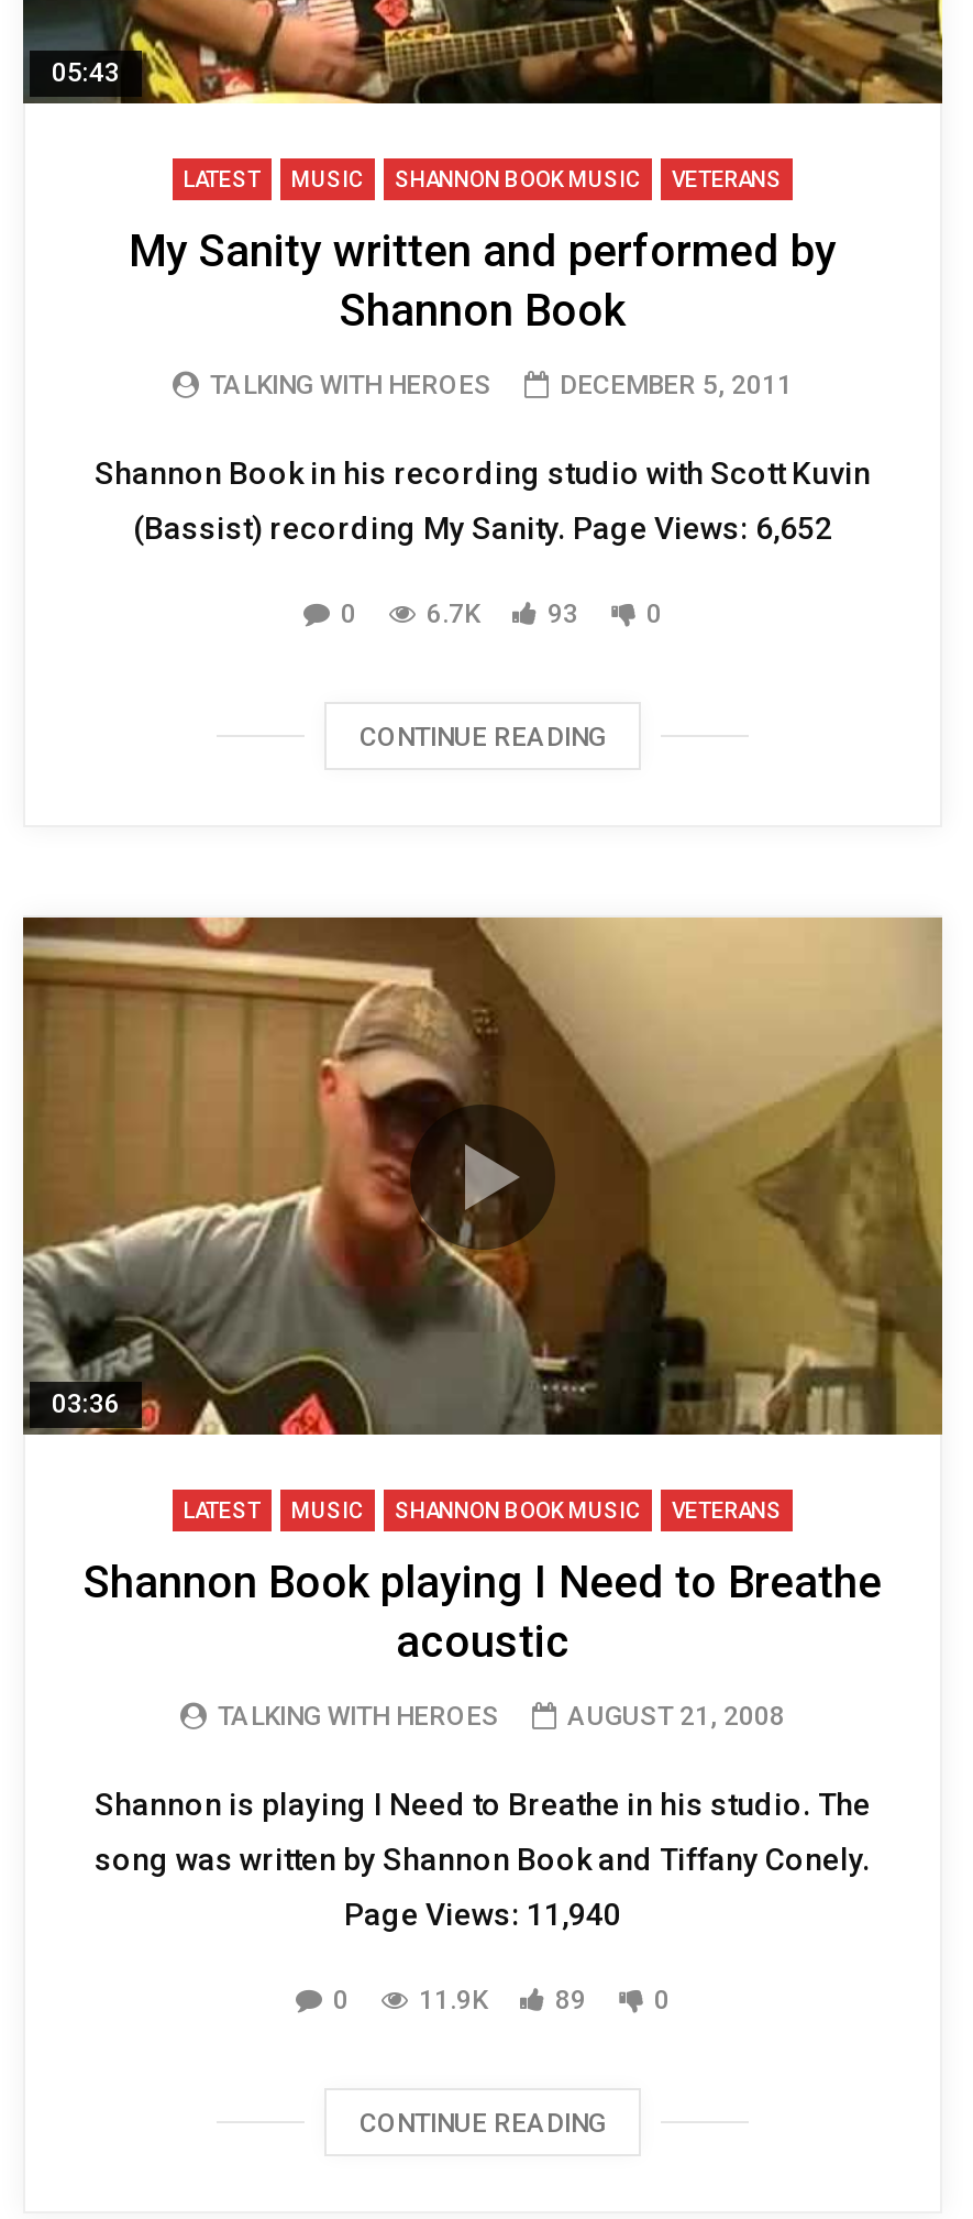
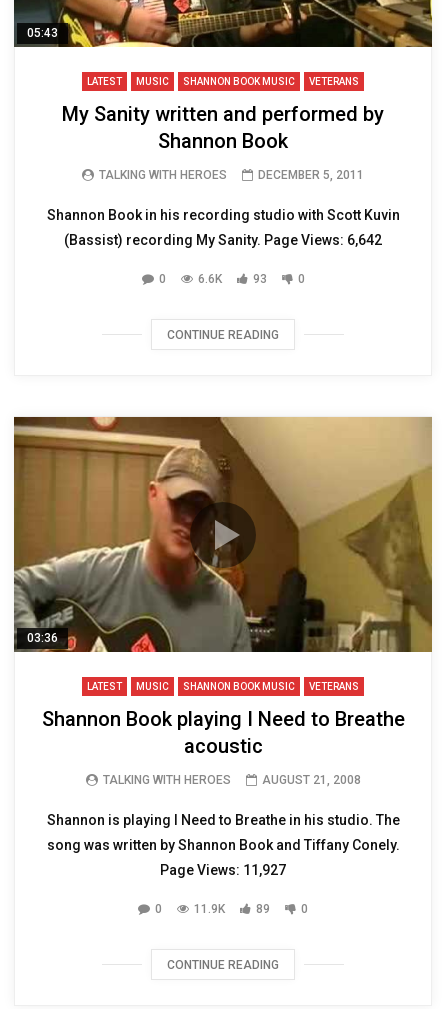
[133,511,832,546] (Bassist) recording My Sanity. Page Views: 6,652 -> [64,232,382,248] (Bassist) recording My Sanity. Page Views: 6,642
[427,599,479,630] 6.7K -> [197,272,221,286] 6.6K
[344,1898,621,1933] Page Views: 11,940 -> [160,862,286,878] Page Views: 11,927

